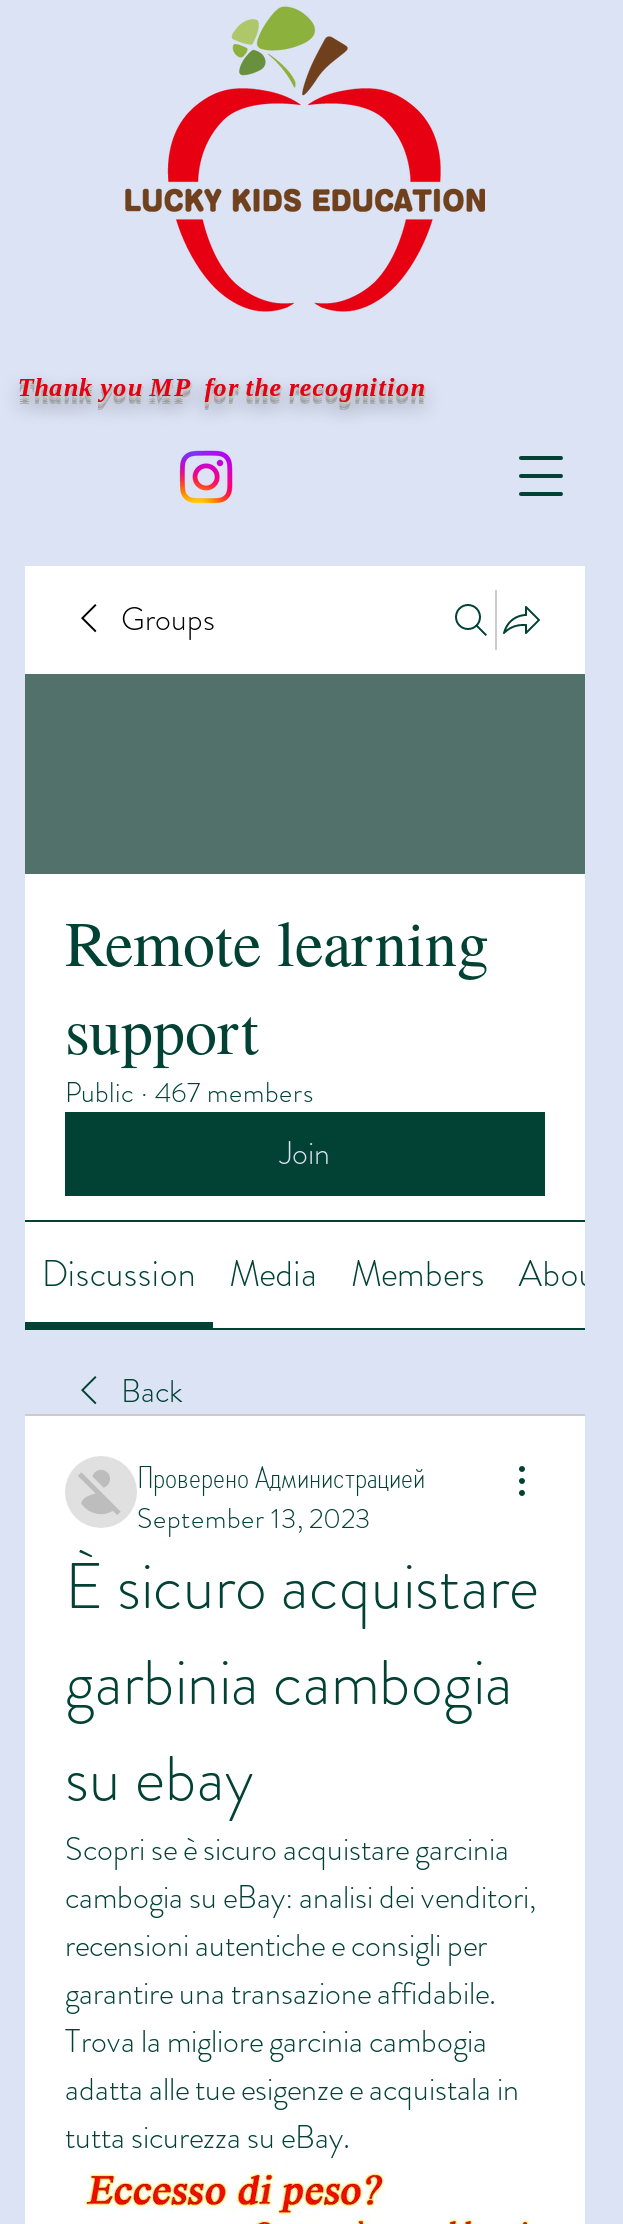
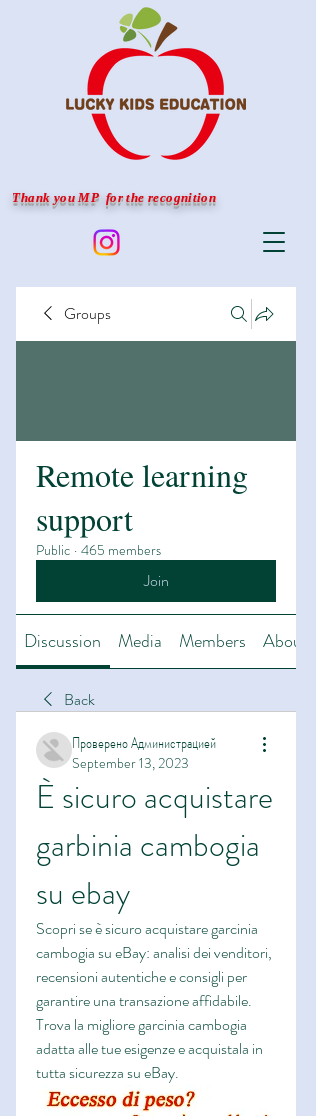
[65,1072,313,1112] Public · 467 members -> [36,540,161,560] Public · 465 members

